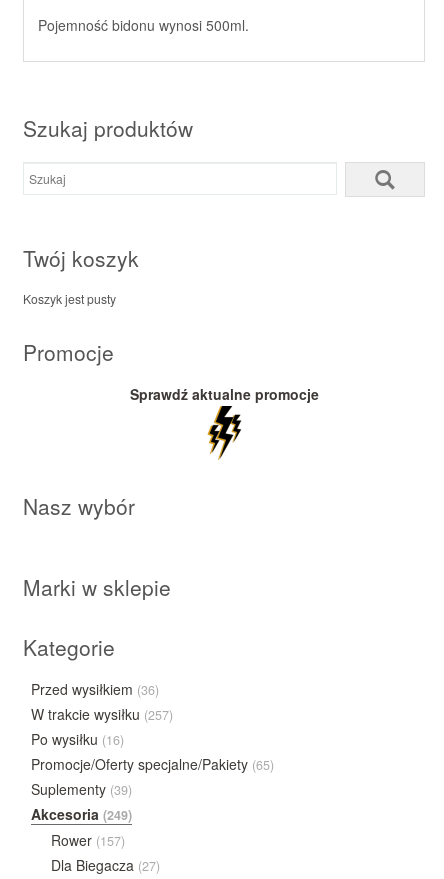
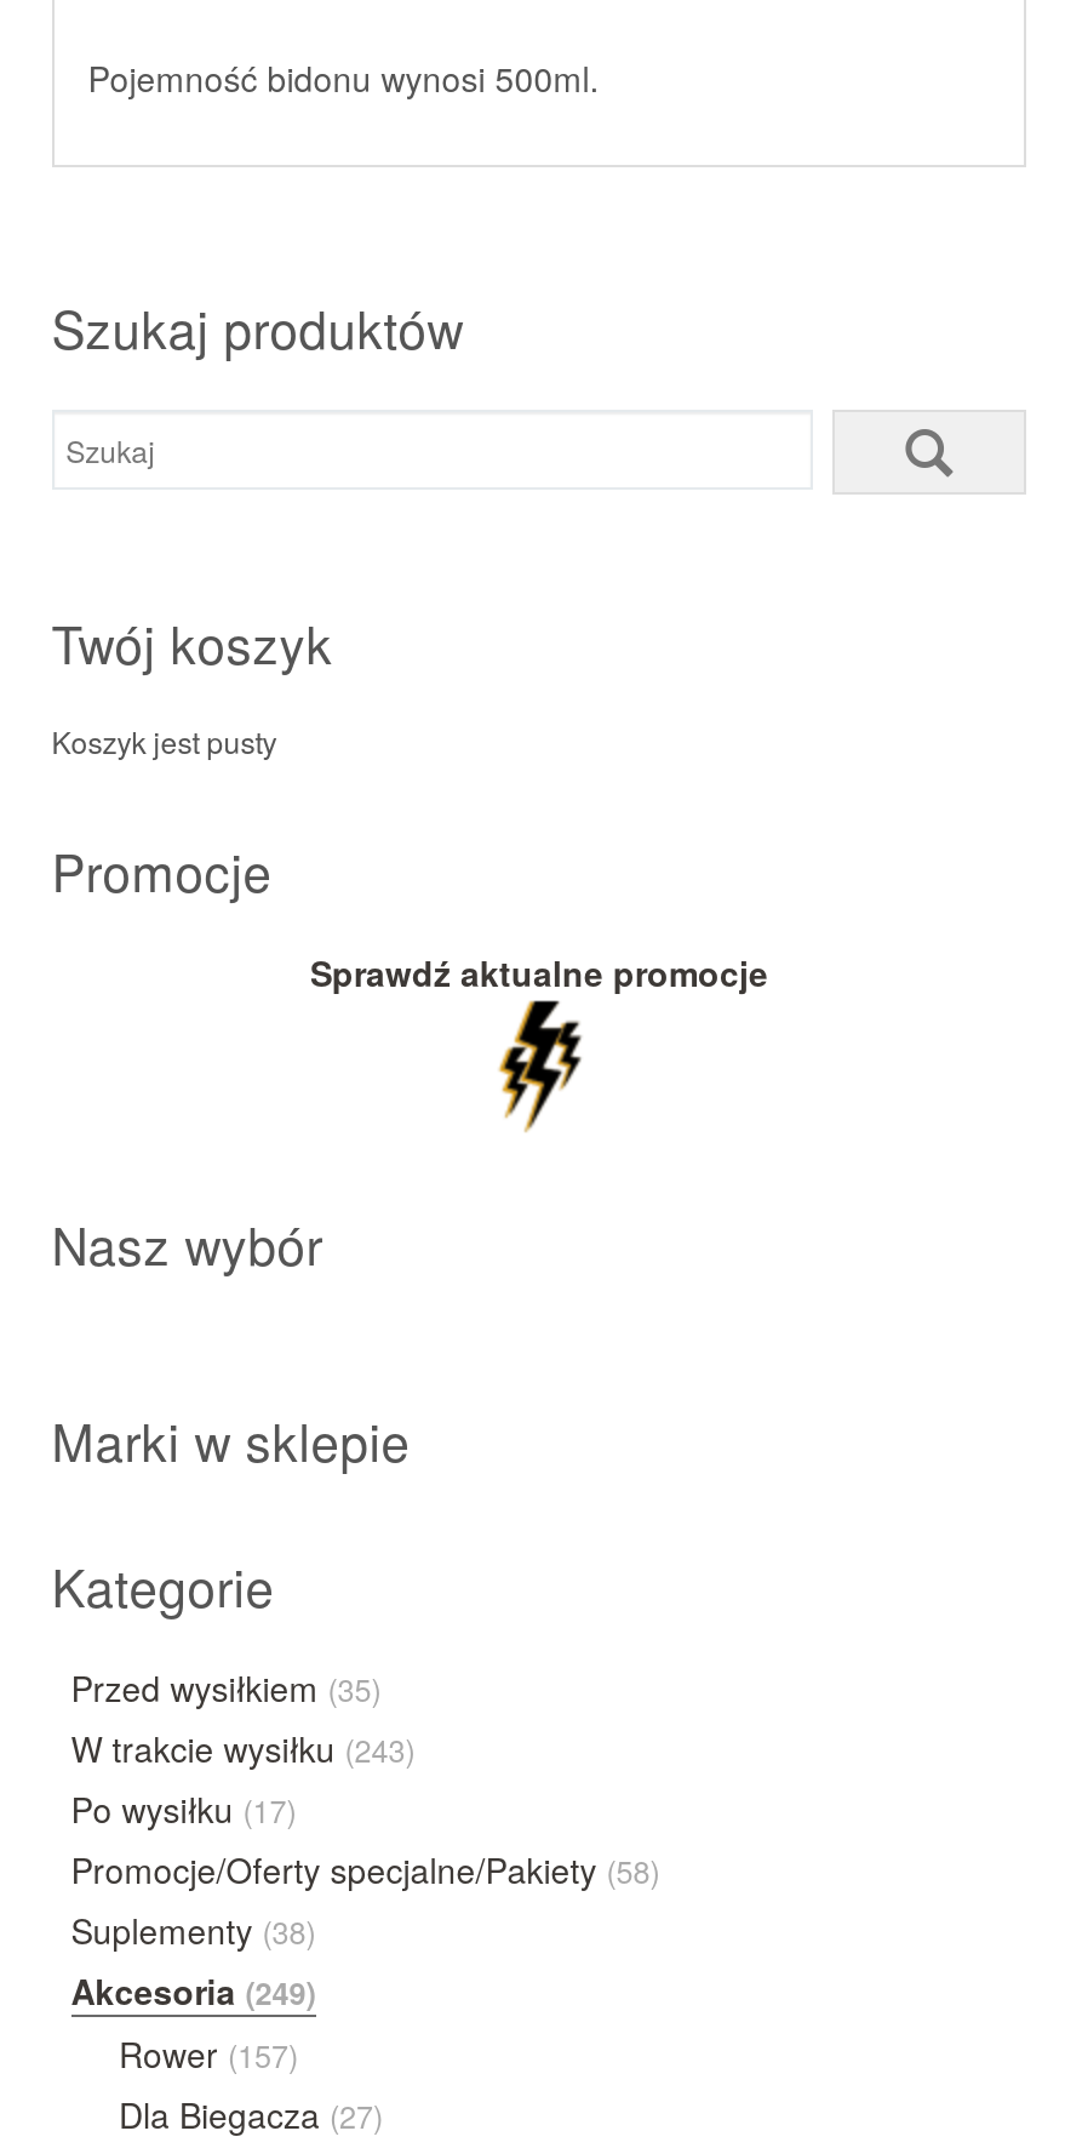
[31,679,159,699] Przed wysiłkiem (36) -> [71,1664,381,1713] Przed wysiłkiem (35)
[31,704,173,724] W trakcie wysiłku (257) -> [71,1725,415,1773] W trakcie wysiłku (243)
[31,729,124,749] Po wysiłku (16) -> [71,1785,296,1834] Po wysiłku (17)
[31,754,274,774] Promocje/Oferty specjalne/Pakiety (65) -> [71,1846,660,1894] Promocje/Oferty specjalne/Pakiety (58)
[31,779,132,799] Suplementy (39) -> [71,1907,316,1955] Suplementy (38)

